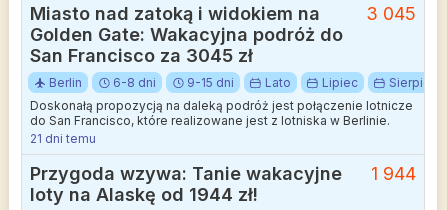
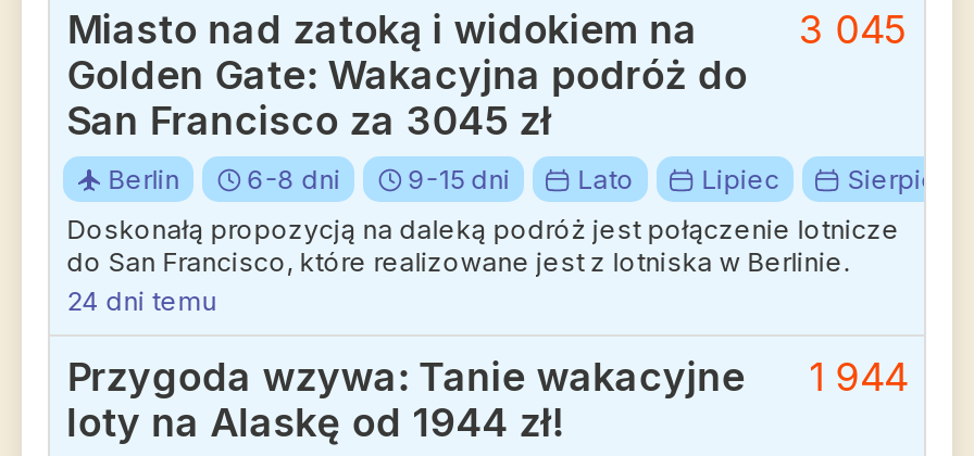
[30,131,96,146] 21 dni temu -> [67,284,217,317] 24 dni temu

